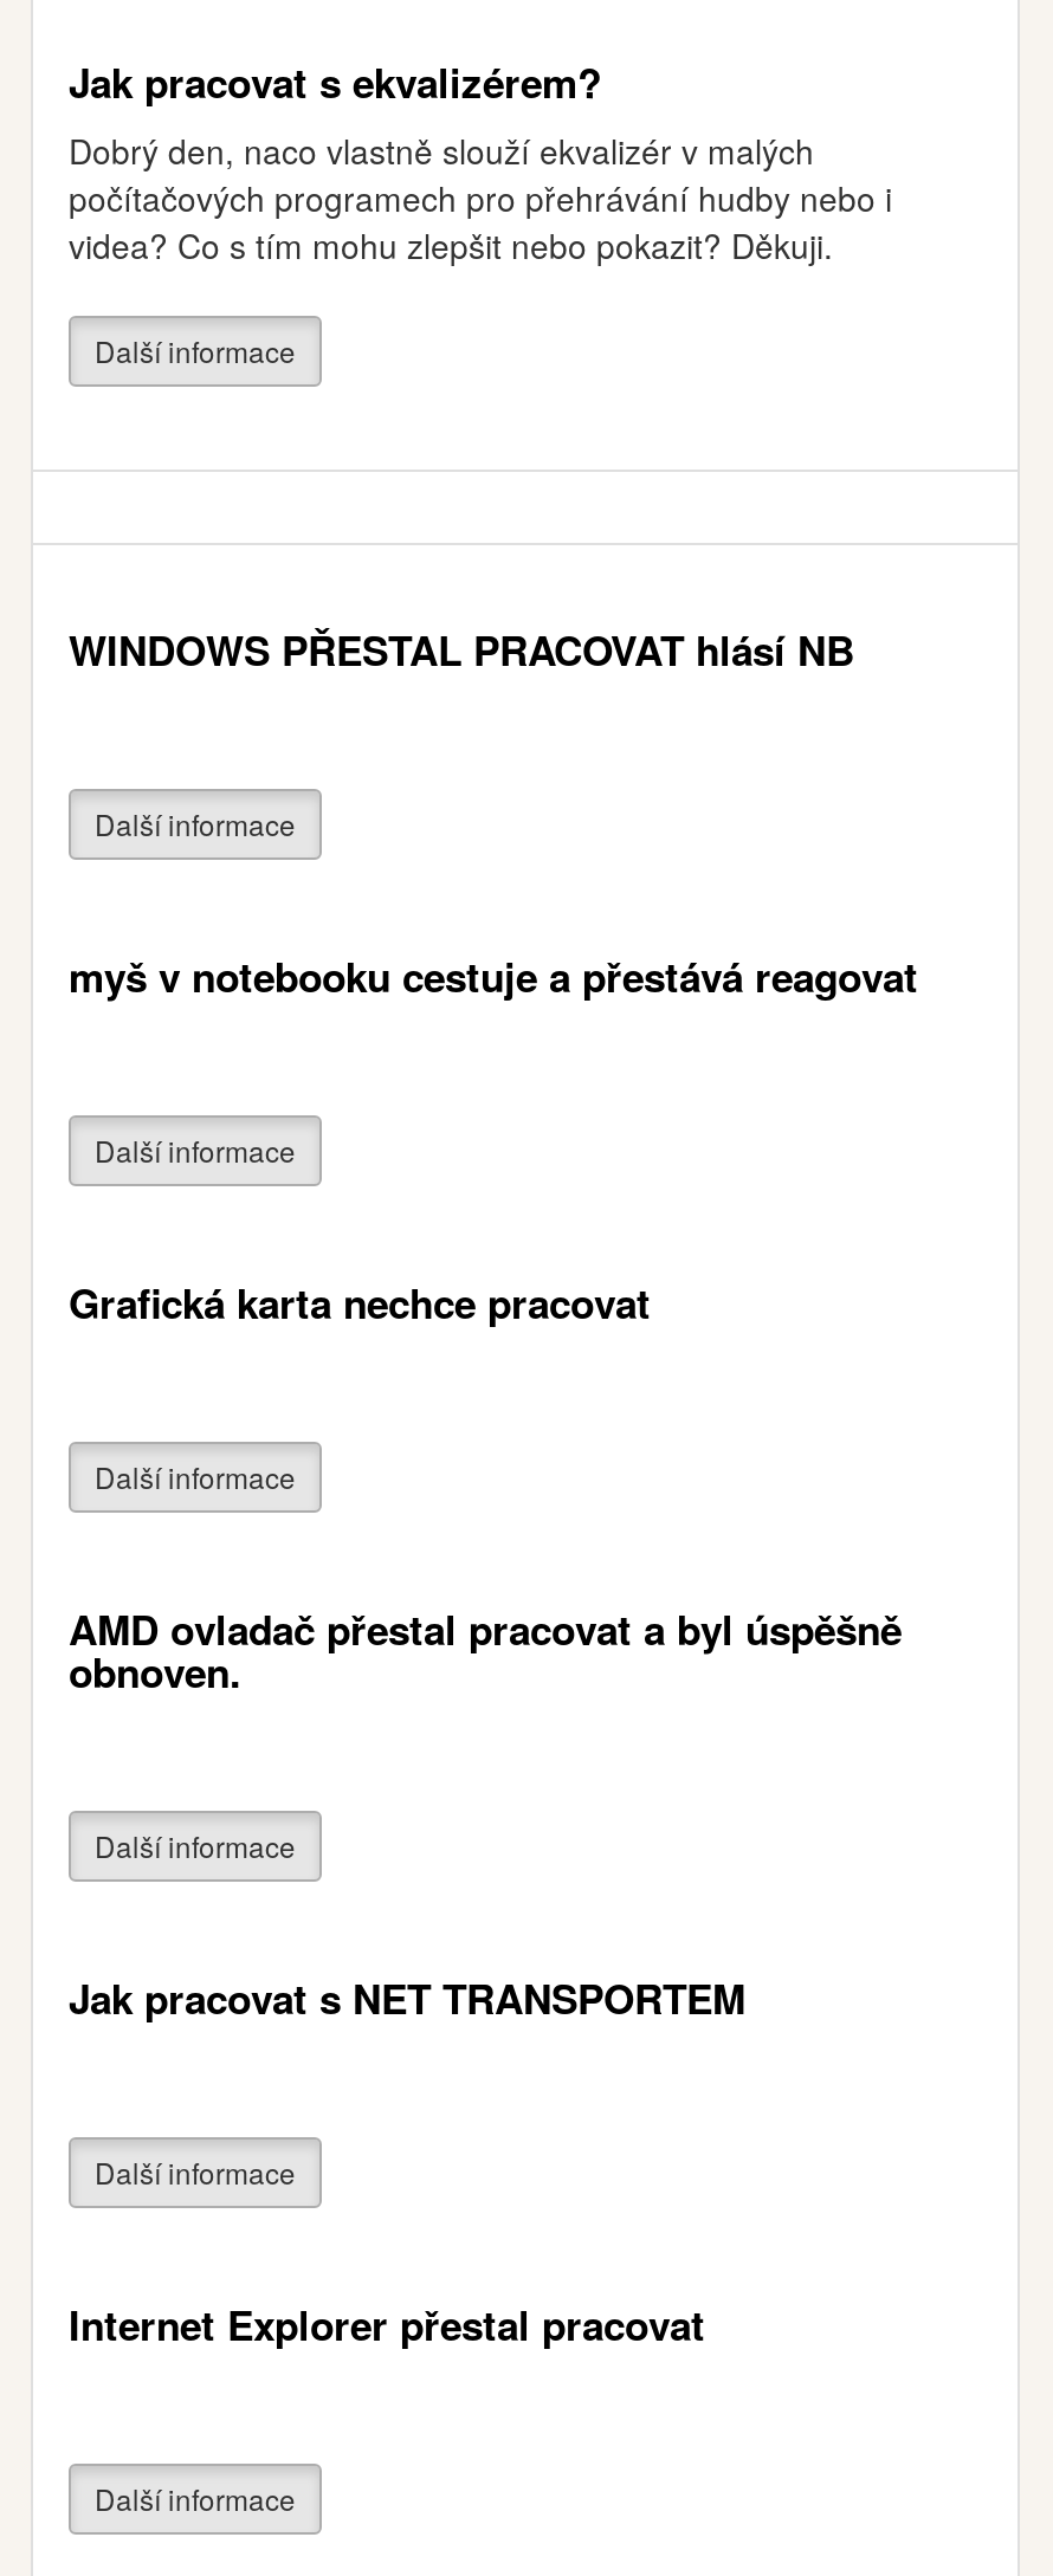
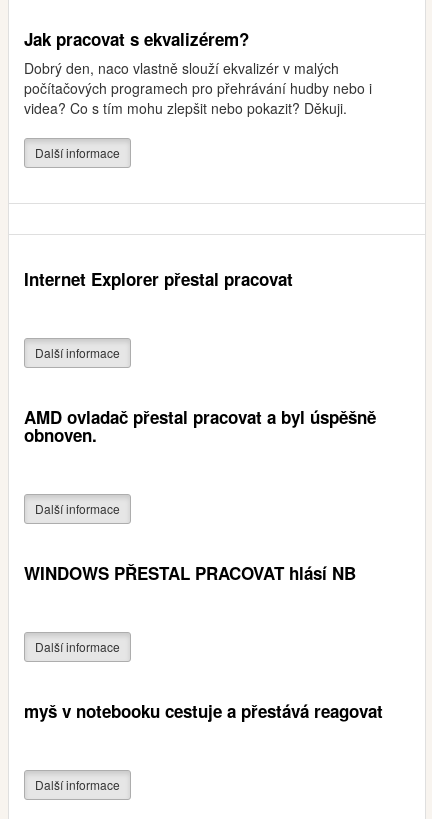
moved [69,621,854,678] -> [24,561,356,585]: WINDOWS PŘESTAL PRACOVAT hlásí NB
[69,803,651,1331] Další informace | Další informace | Grafická karta nechce pracovat -> none
moved [69,947,918,1004] -> [24,699,383,723]: myš v notebooku cestuje a přestává reagovat
[69,1969,745,2026] Jak pracovat s NET TRANSPORTEM -> none
moved [69,2296,705,2352] -> [24,267,293,291]: Internet Explorer přestal pracovat

